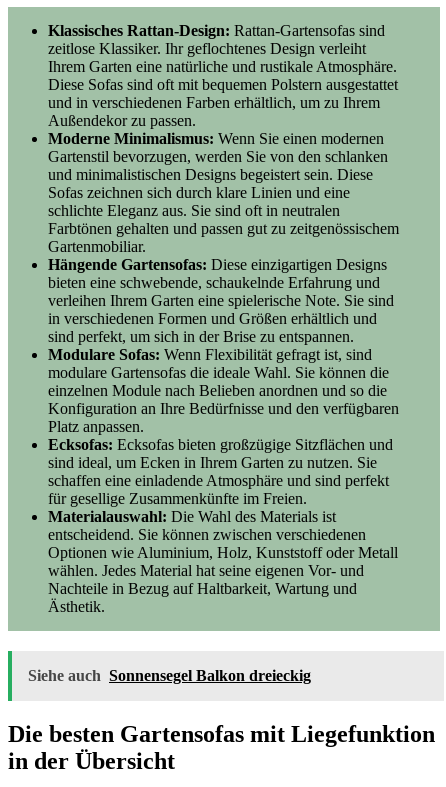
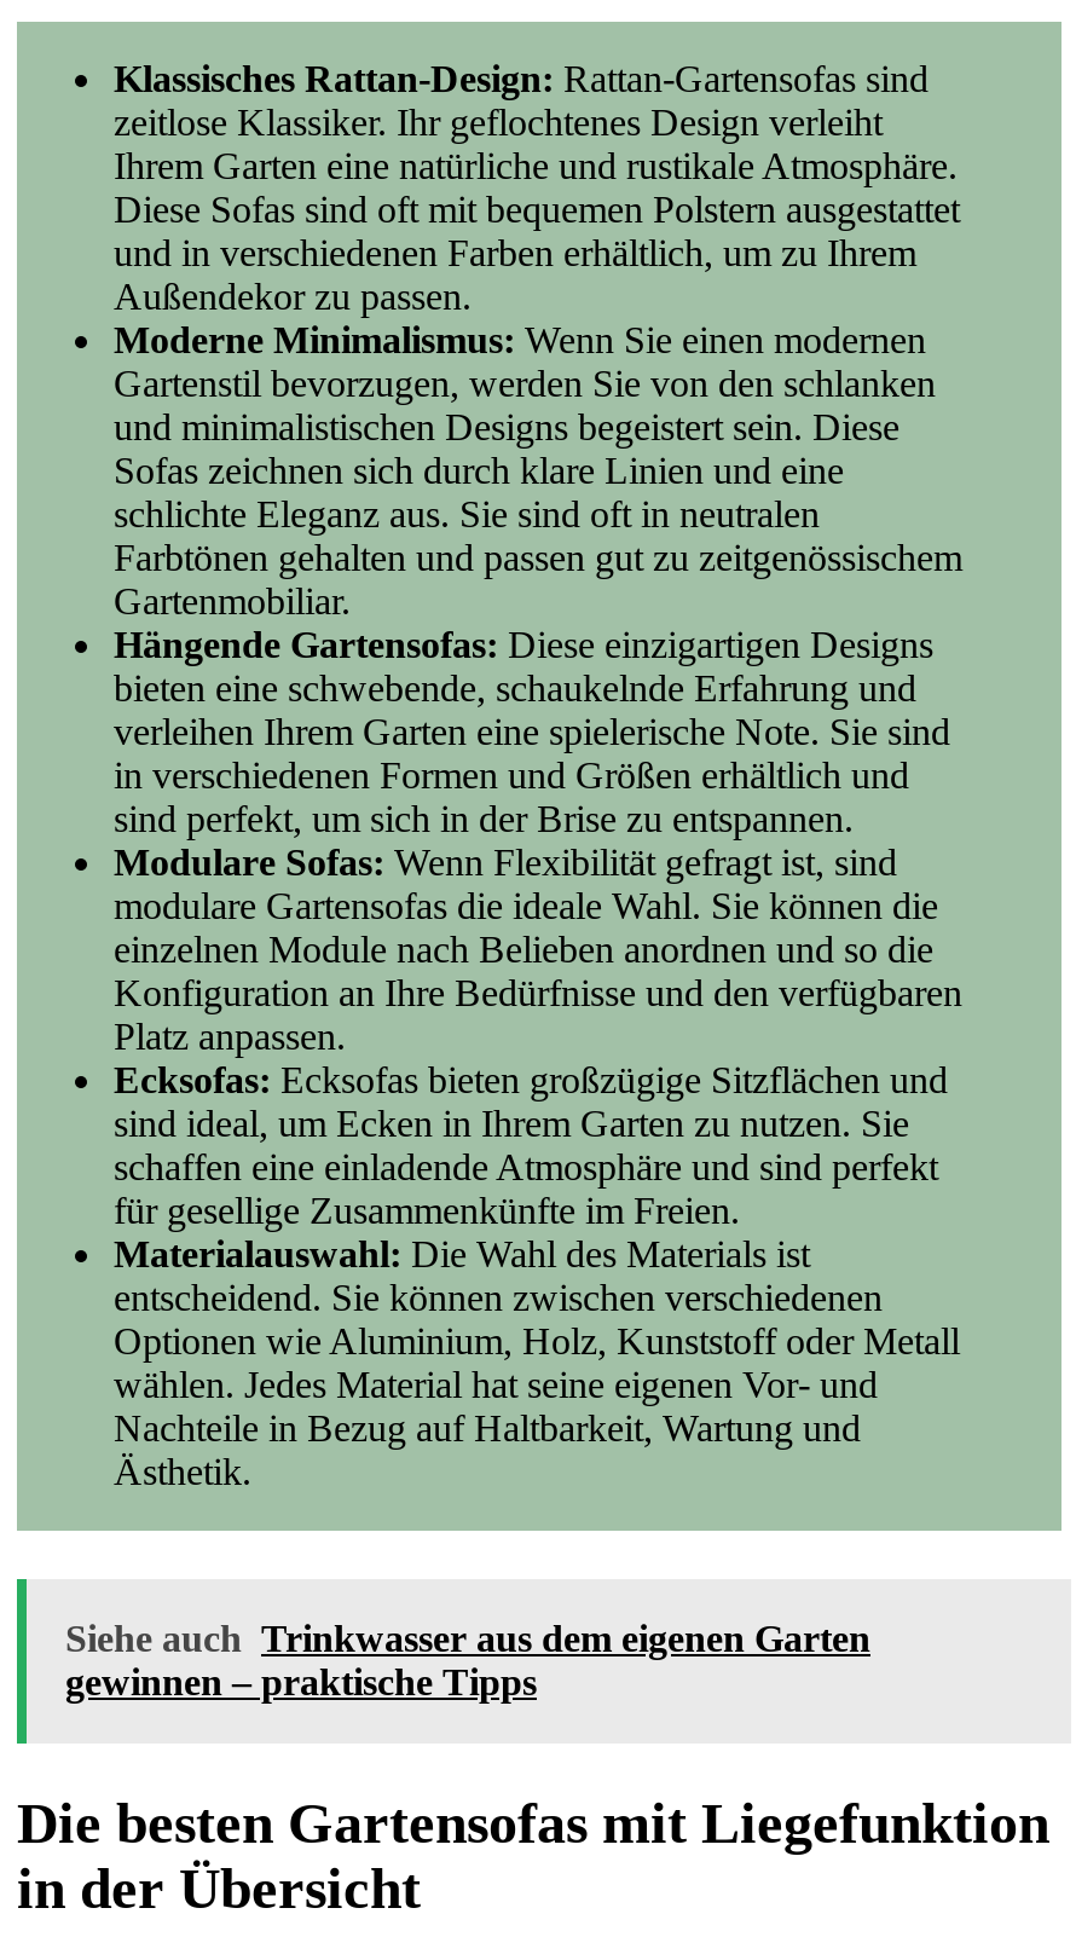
[28,667,311,684] Siehe auch Sonnensegel Balkon dreieckig -> [65,1617,870,1701] Siehe auch Trinkwasser aus dem eigenen Garten | gewinnen – praktische Tipps

